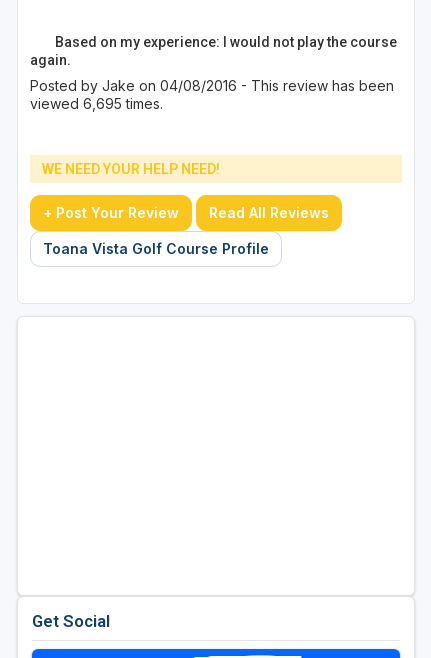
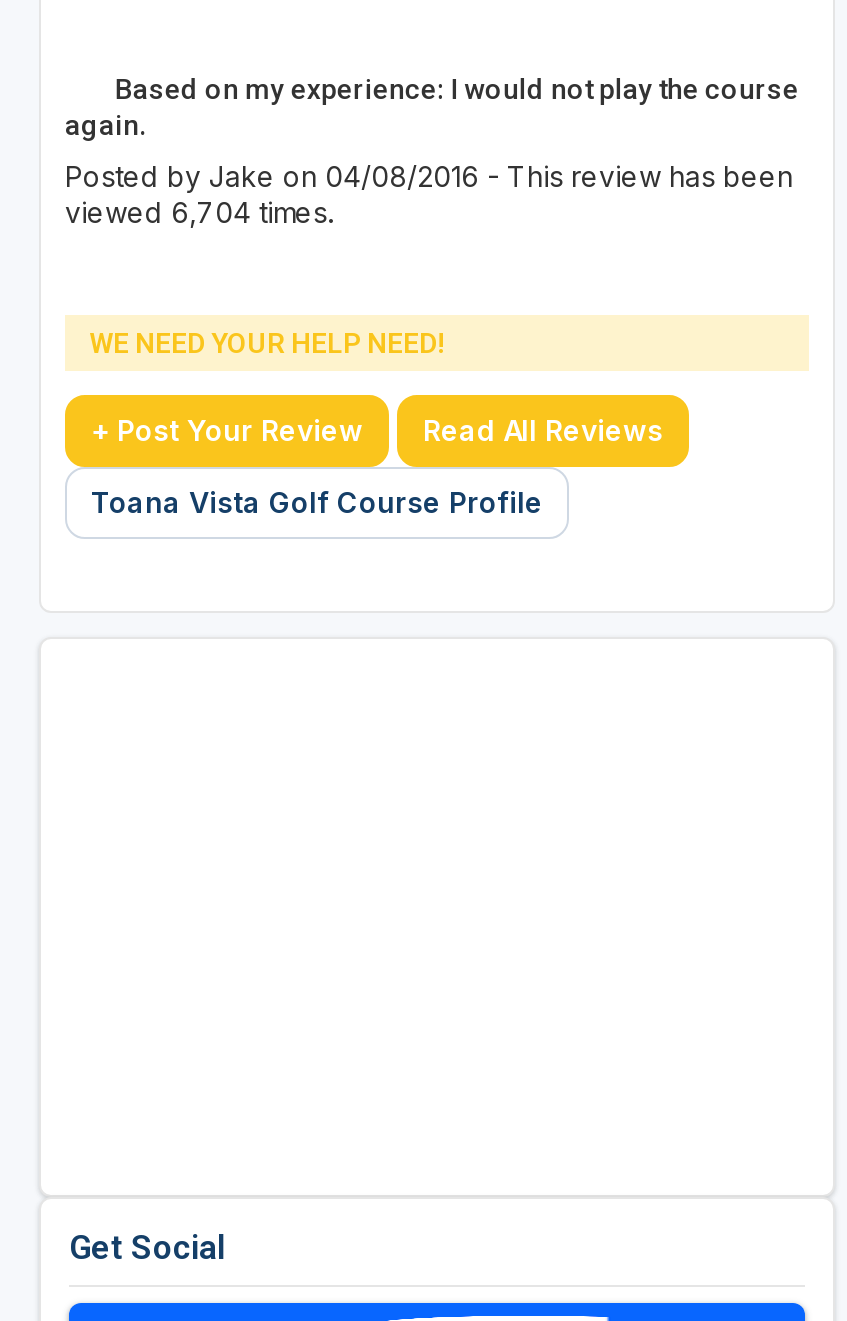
[30,94,163,111] viewed 6,695 times. -> [65,194,333,228] viewed 6,704 times.

